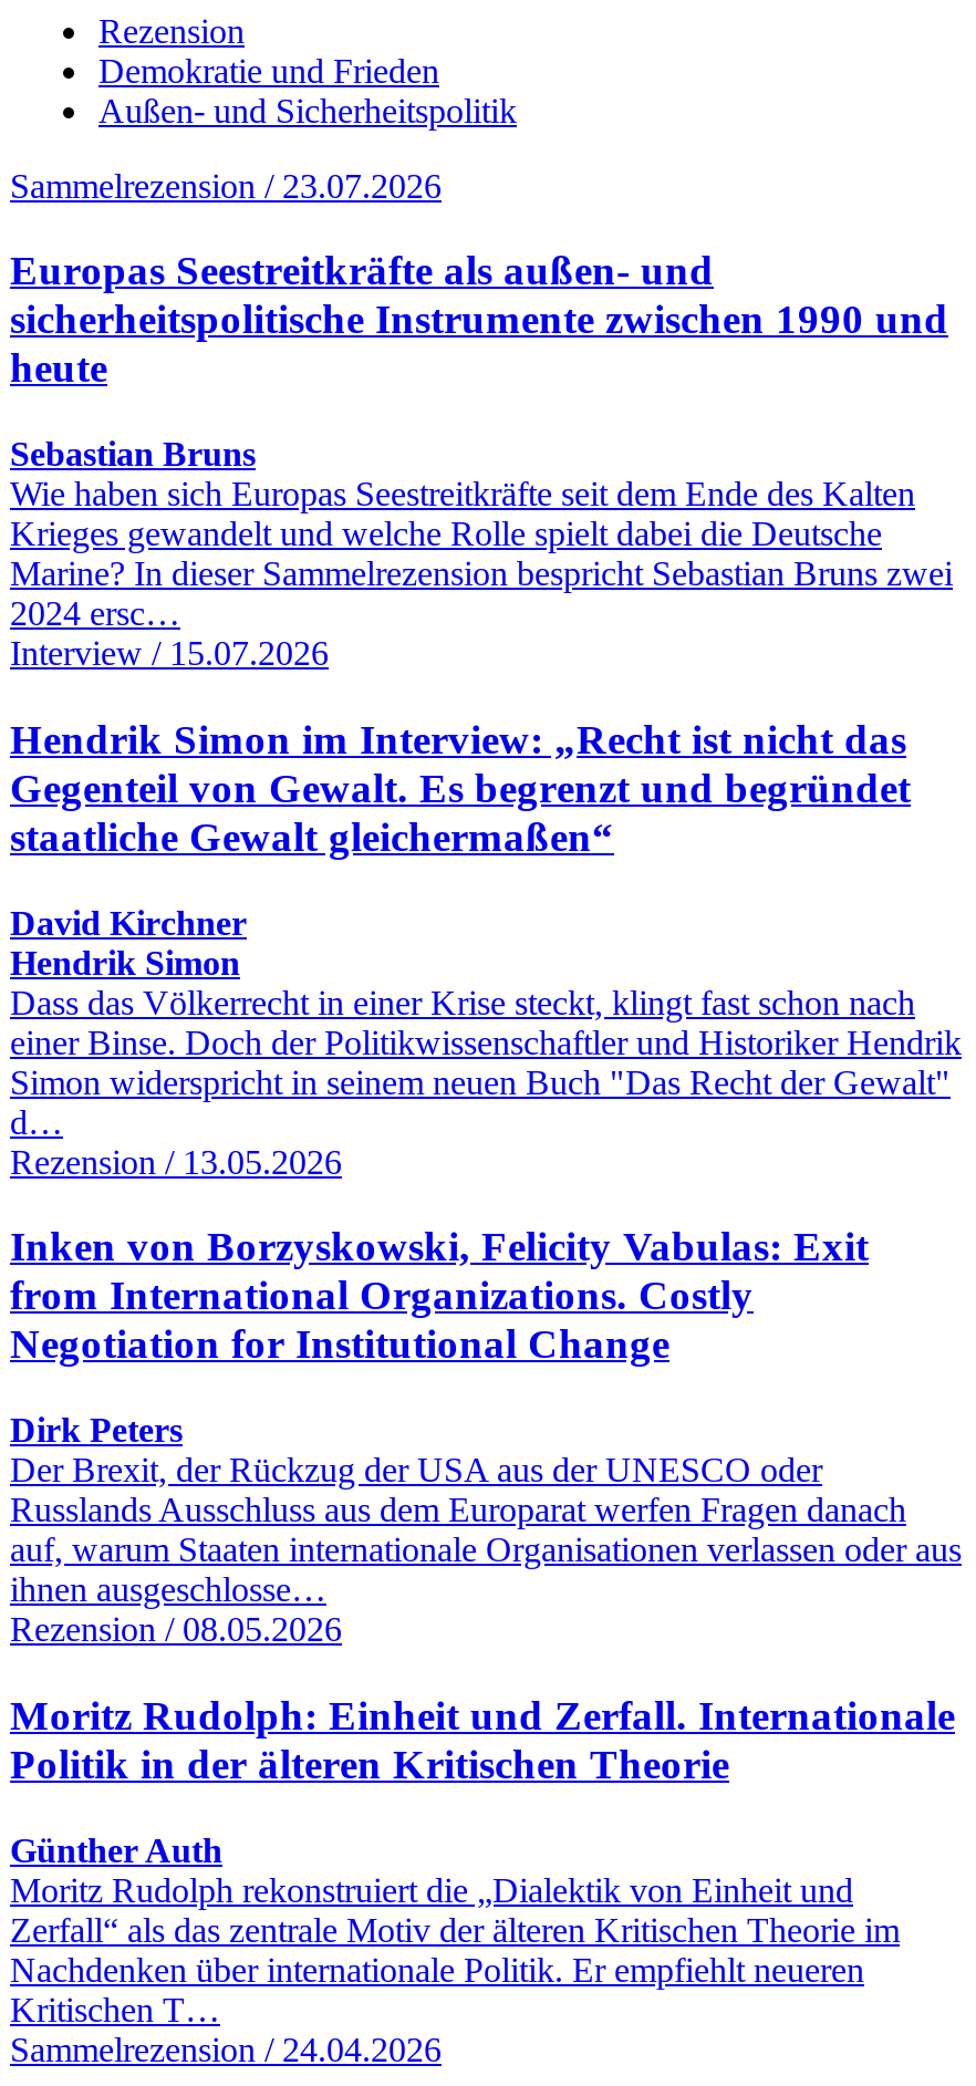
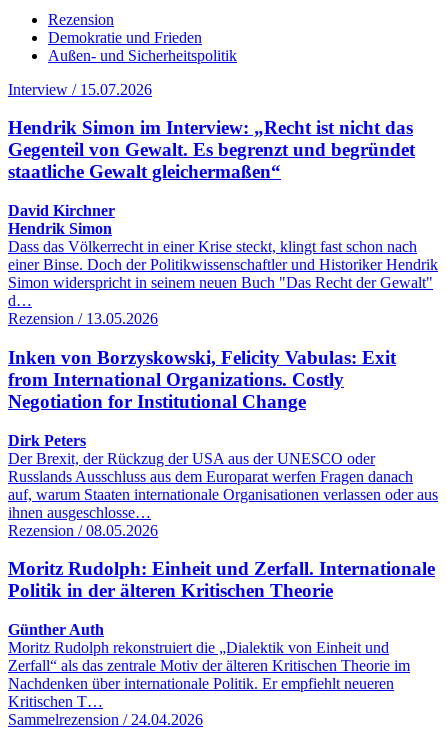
[10,167,953,632] Sammelrezension / 23.07.2026 | Europas Seestreitkräfte als außen- und | sicherheitspolitische Instrumente zwischen 1990 und | heute | Sebastian Bruns | Wie haben sich Europas Seestreitkräfte seit dem Ende des Kalten | Krieges gewandelt und welche Rolle spielt dabei die Deutsche | Marine? In dieser Sammelrezension bespricht Sebastian Bruns zwei | 2024 ersc… -> none

